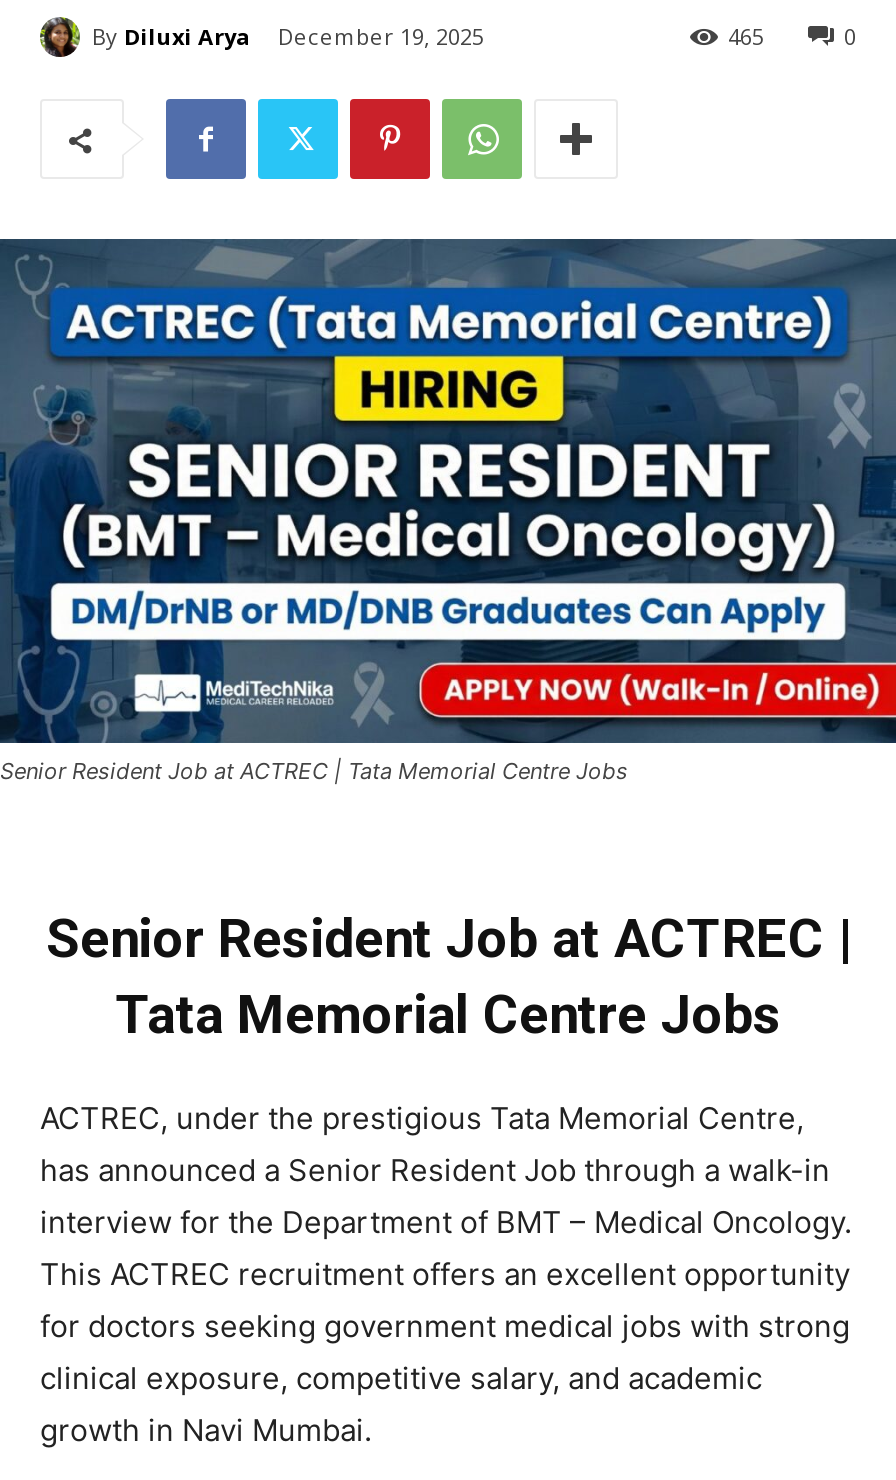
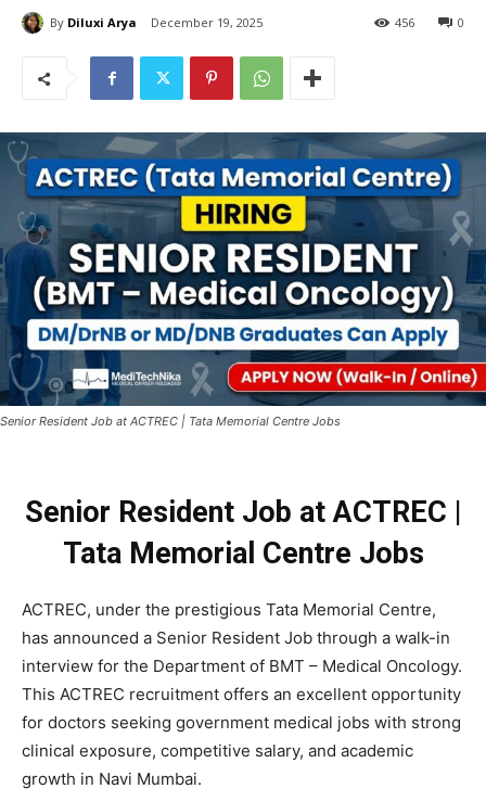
[728,21,764,51] 465 -> [395,14,414,30] 456

